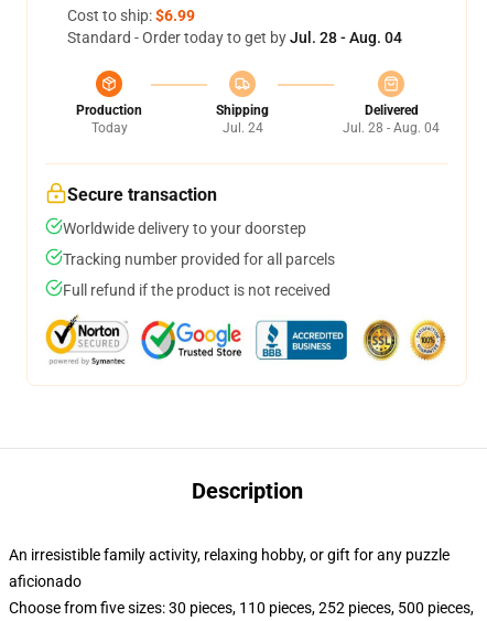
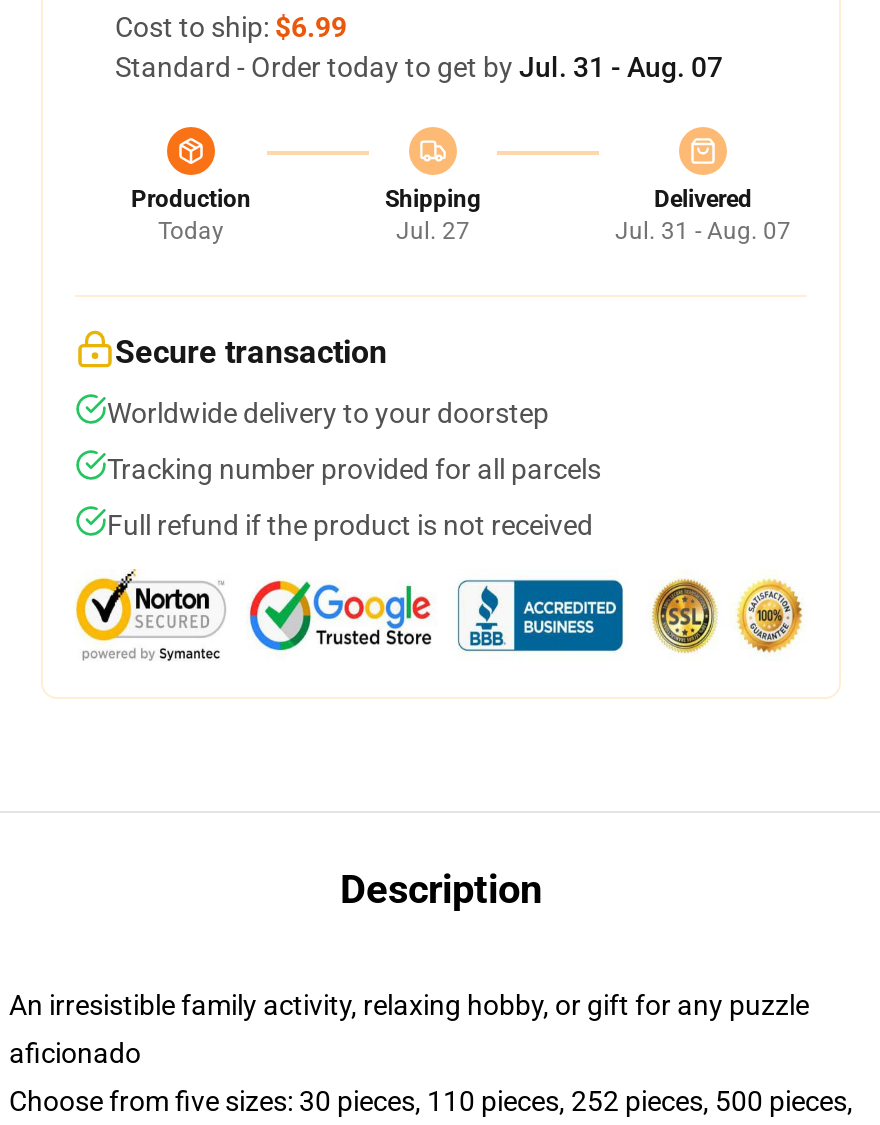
[67,29,402,46] Standard - Order today to get by Jul. 28 - Aug. 04 -> [115,51,723,83] Standard - Order today to get by Jul. 31 - Aug. 07
[222,120,263,136] Jul. 24 -> [396,217,470,245] Jul. 27
[343,120,440,136] Jul. 28 - Aug. 04 -> [615,217,791,245] Jul. 31 - Aug. 07

